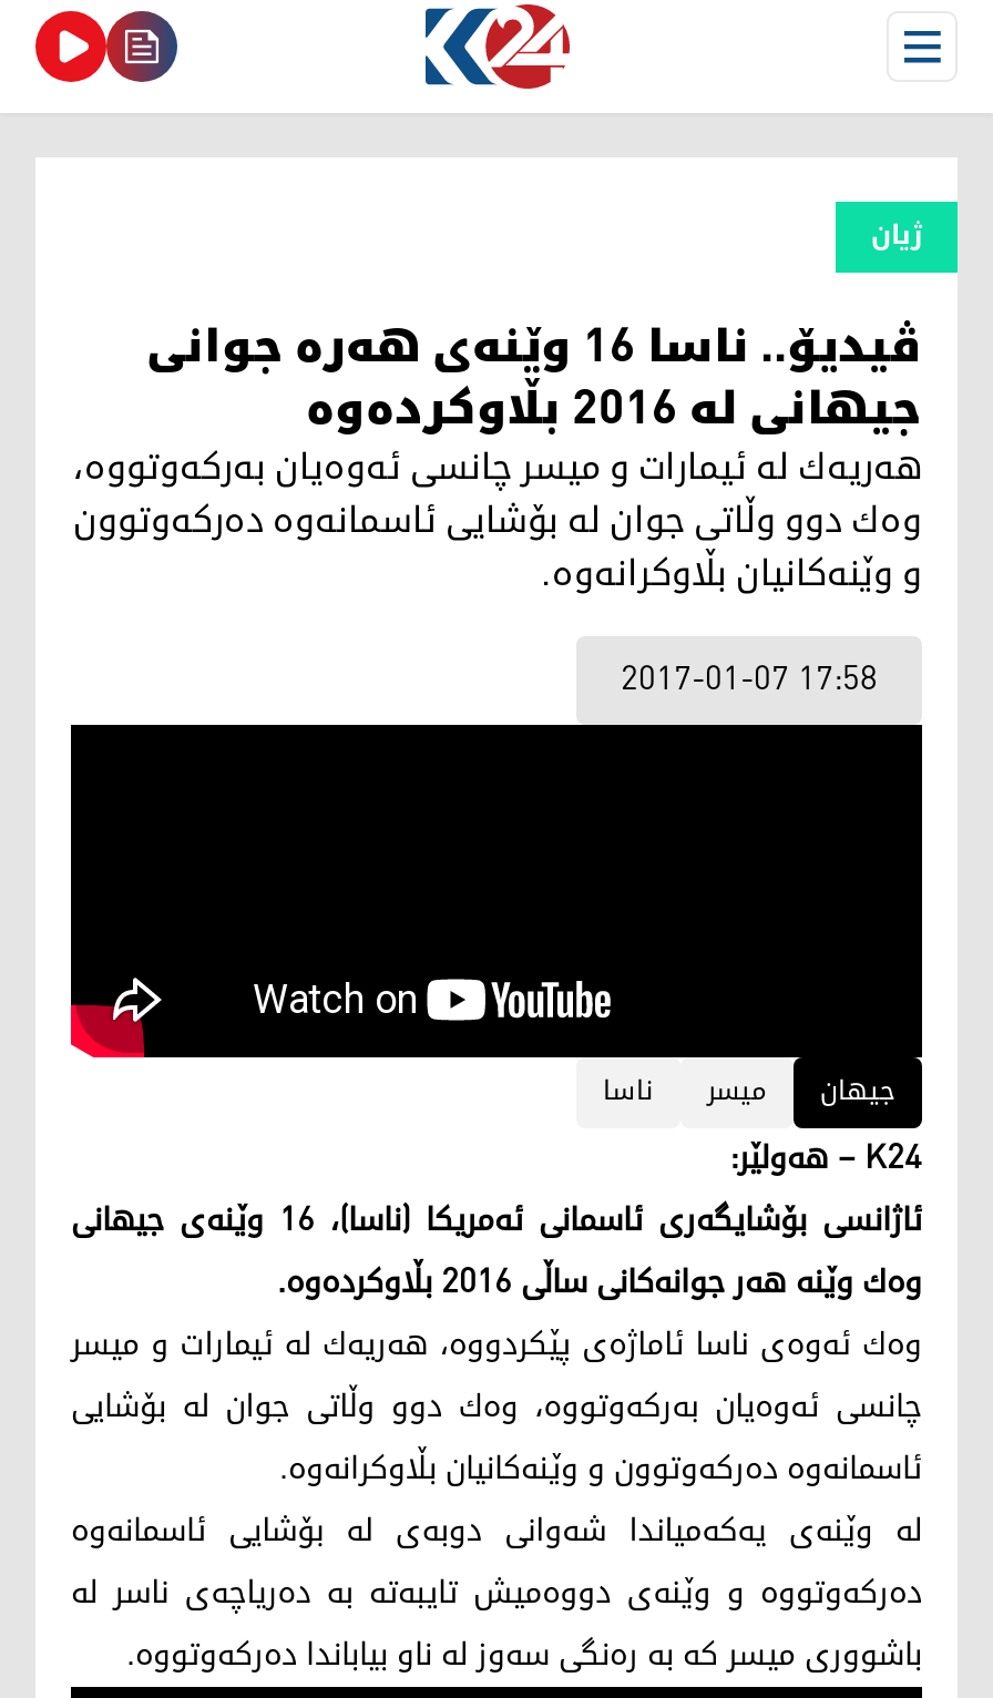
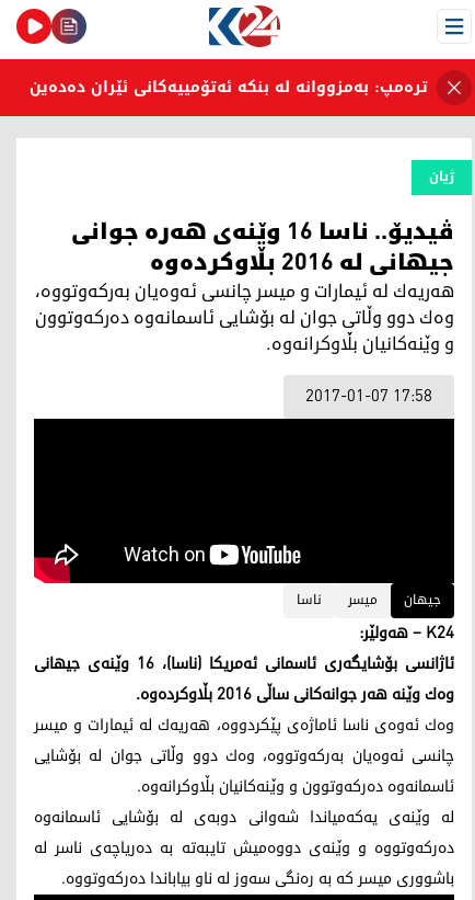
none -> [30,71,428,103] ترەمپ: بەمزووانە لە بنکە ئەتۆمییەکانی ئێران دەدەین

